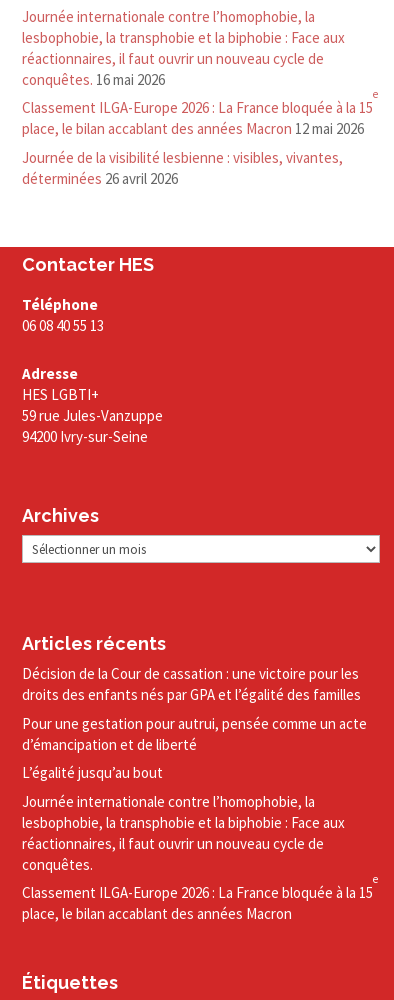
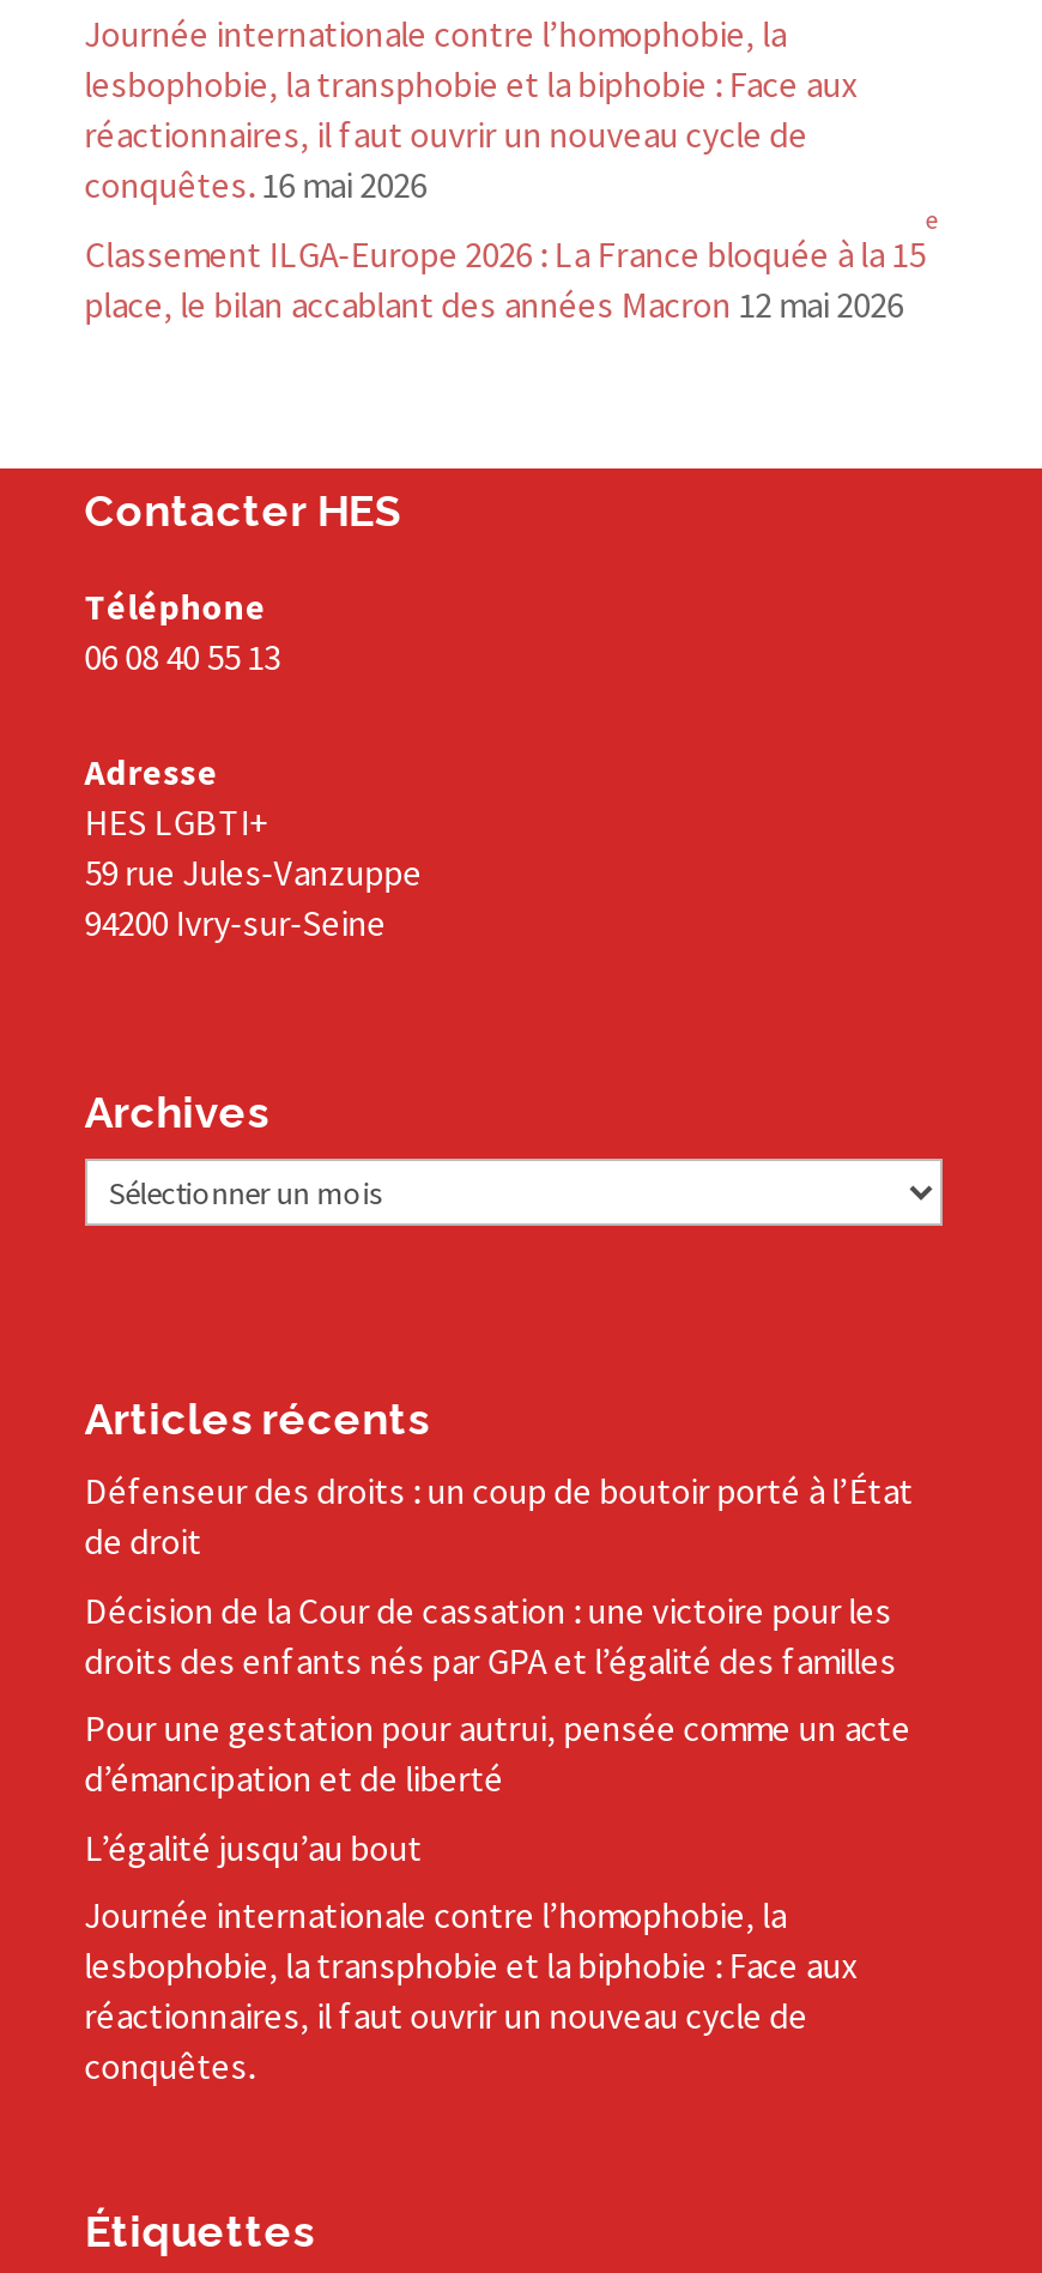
[22,148,343,188] Journée de la visibilité lesbienne : visibles, vivantes, | déterminées 26 avril 2026 -> none
none -> [85,1469,913,1564] Défenseur des droits : un coup de boutoir porté à l’État | de droit
[22,872,378,923] e | place, le bilan accablant des années Macron -> none
[22,883,373,902] Classement ILGA-Europe 2026 : La France bloquée à la 15 -> none

